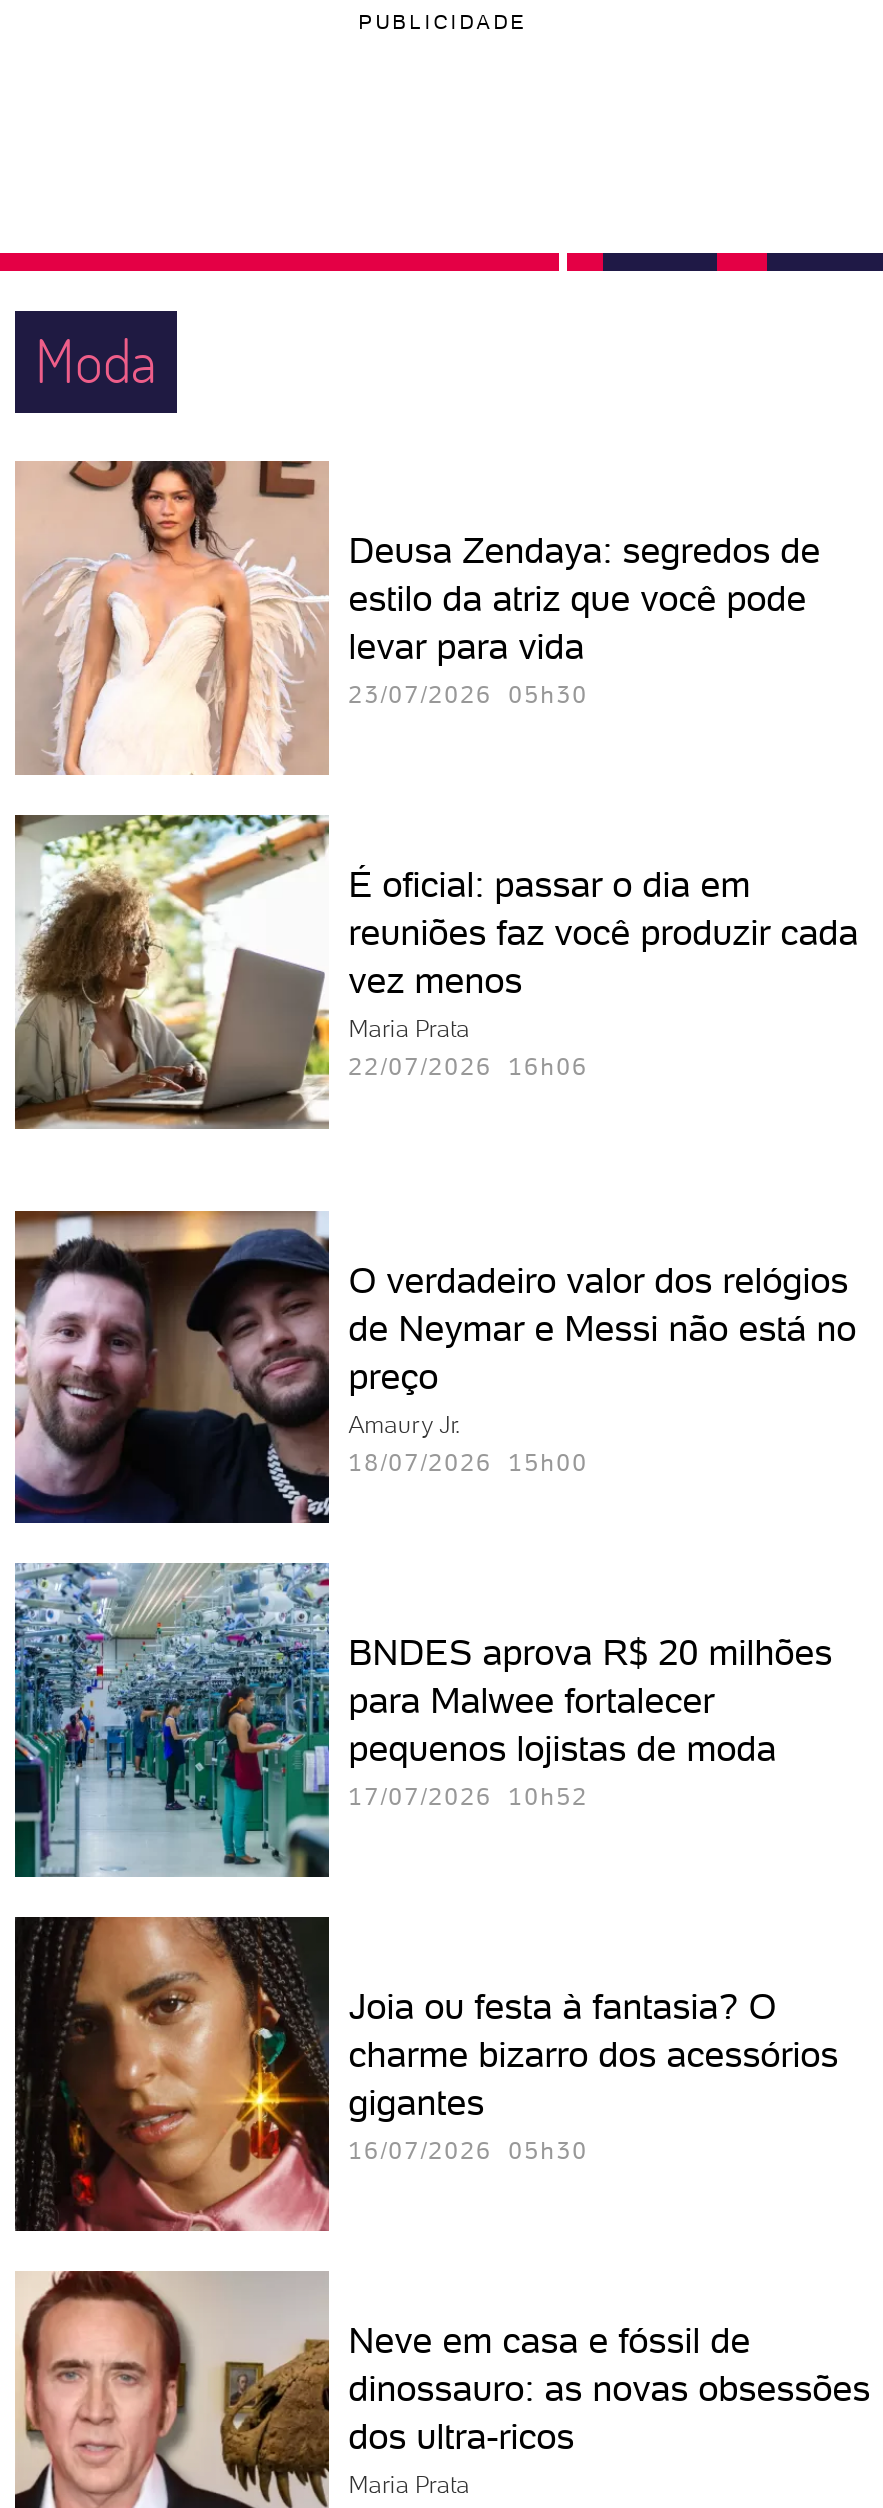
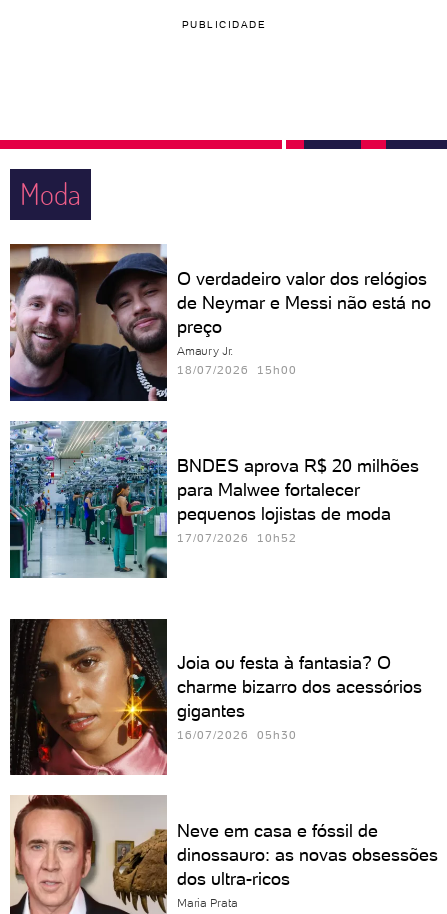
[15,459,821,775] [image] | Deusa Zendaya: segredos de | estilo da atriz que você pode | levar para vida | 23/07/2026 05h30 -> none
[13,813,859,1131] [image] | É oficial: passar o dia em | reuniões faz você produzir cada | vez menos | Maria Prata | 22/07/2026 16h06 -> none
moved [11,1207,857,1811] -> [8,243,431,545]: [image] | O verdadeiro valor dos relógios | de Neymar e Messi não está no | ... | pequenos lojistas de moda | 17/07/2026 10h52

